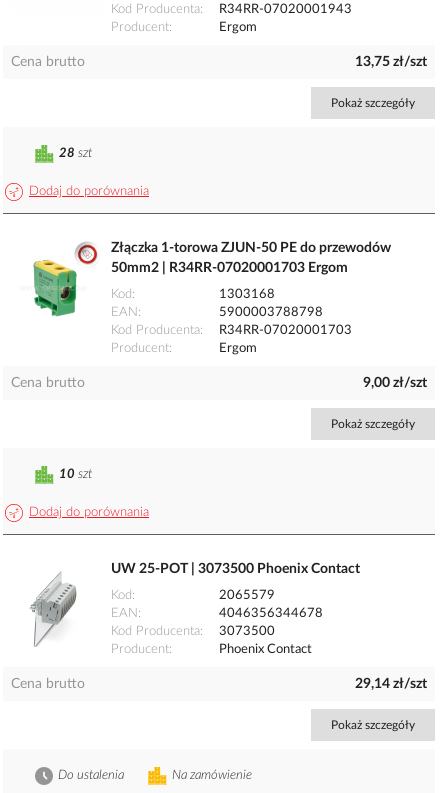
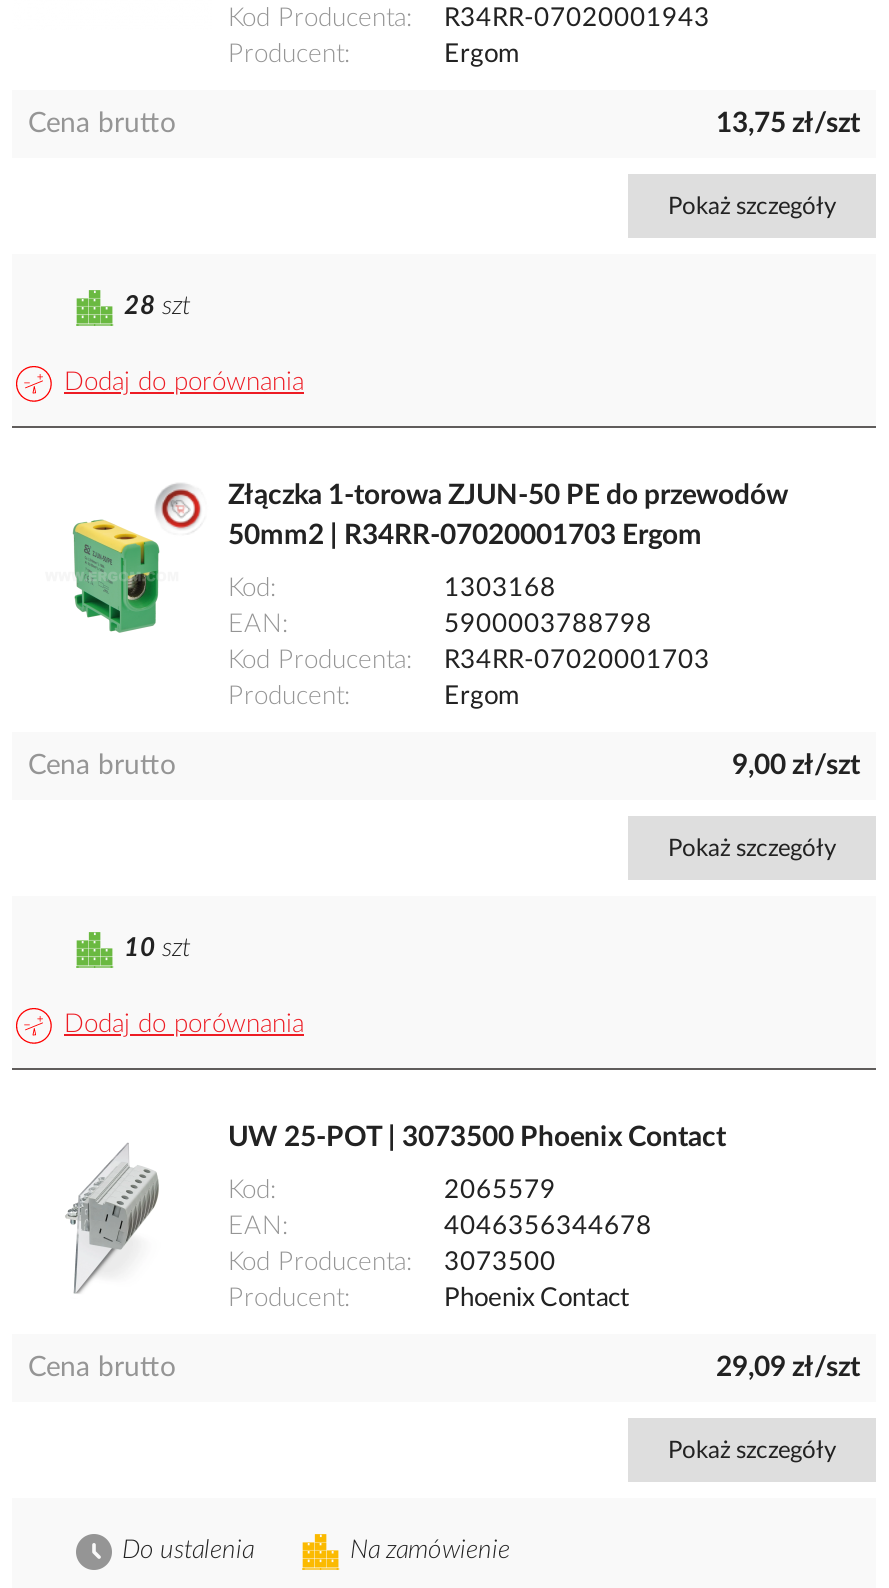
[355,677,427,691] 29,14 zł/szt -> [716,1355,860,1383] 29,09 zł/szt

